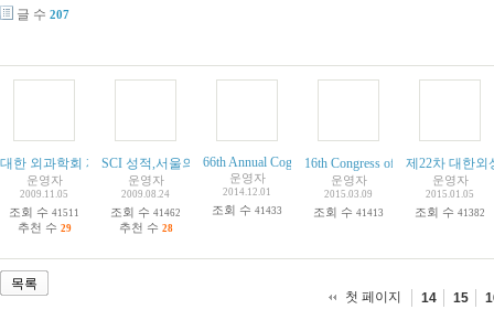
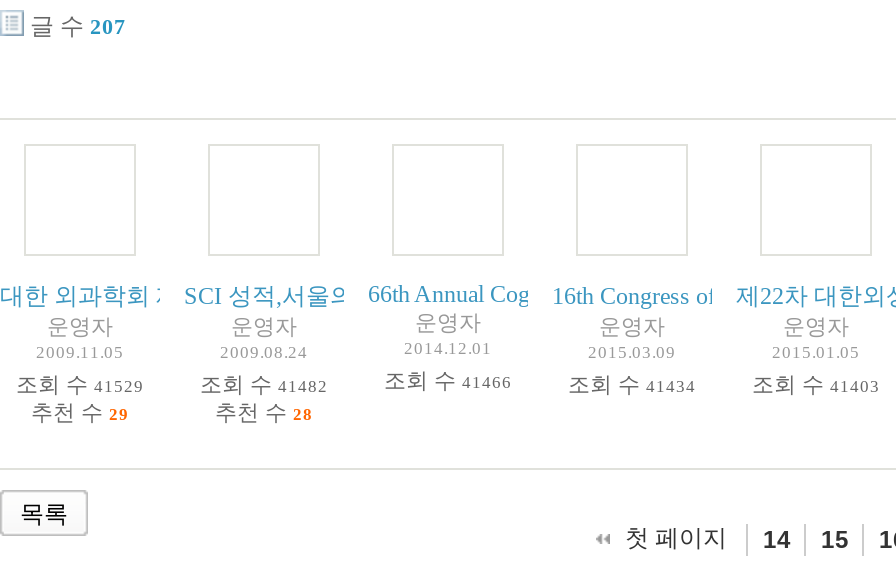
[9,205,79,218] 조회 수 41511 -> [16,371,144,395] 조회 수 41529
[110,205,181,218] 조회 수 41462 -> [200,371,328,395] 조회 수 41482
[212,202,282,216] 조회 수 41433 -> [384,367,512,391] 조회 수 41466
[313,205,384,218] 조회 수 41413 -> [568,371,696,395] 조회 수 41434
[415,205,485,218] 조회 수 41382 -> [752,371,880,395] 조회 수 41403

